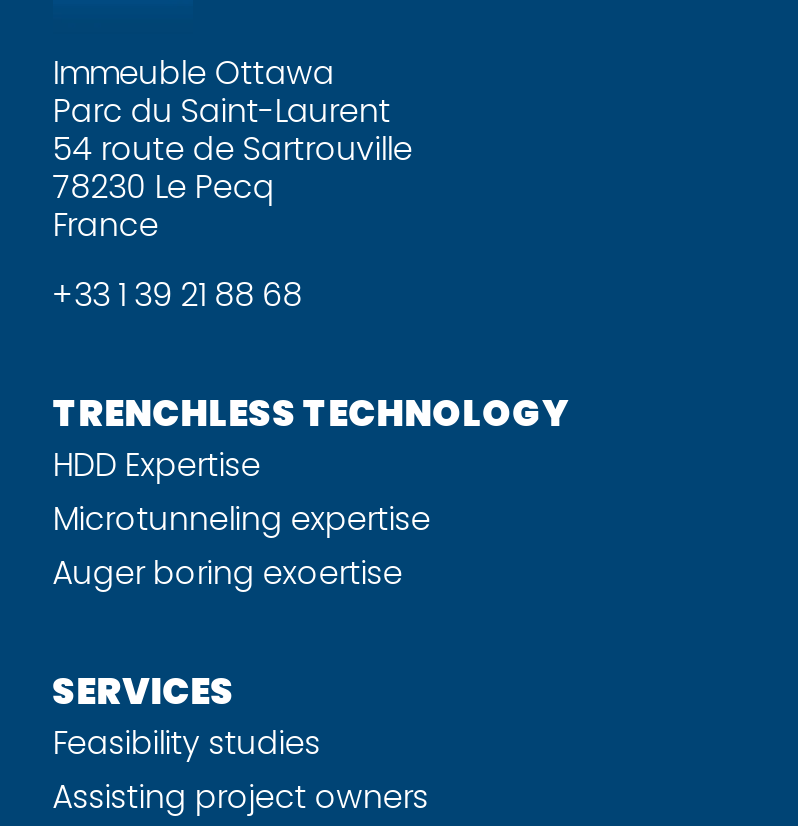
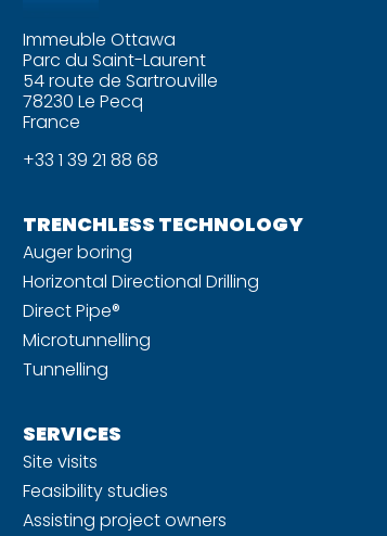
[52,442,430,596] HDD Expertise | Microtunneling expertise | Auger boring exoertise -> [22,240,259,382] Auger boring | Horizontal Directional Drilling | Direct Pipe® | Microtunnelling | Tunnelling
none -> [22,449,97,474] Site visits

